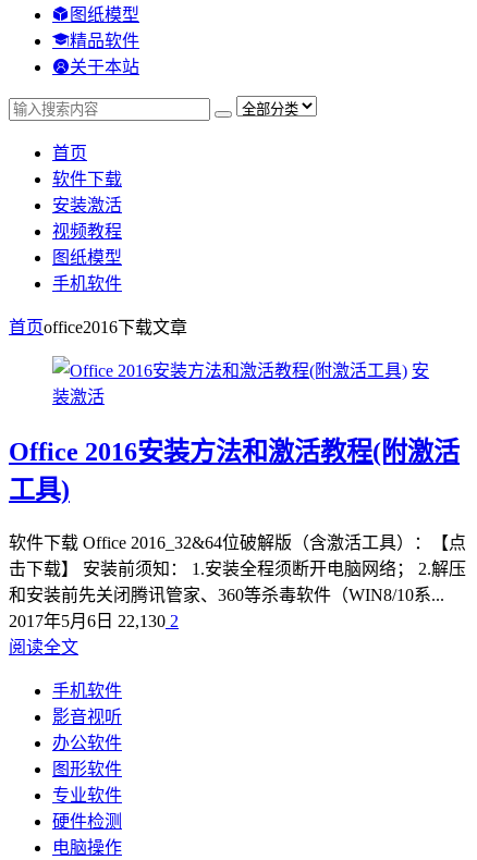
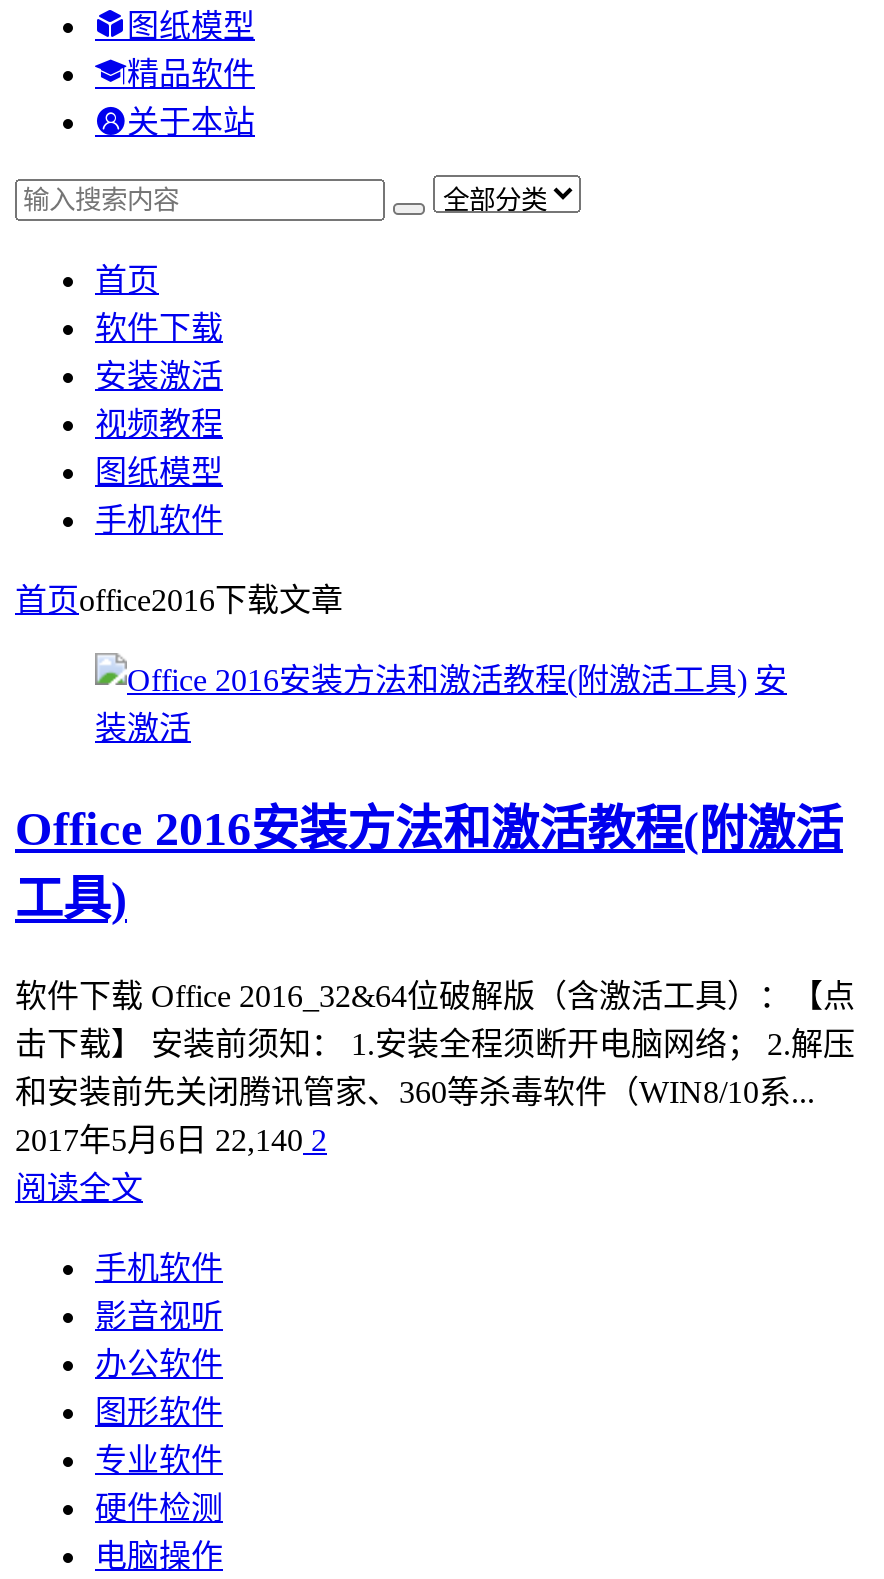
[9,612,179,630] 2017年5月6日22,130 2 -> [15,1123,327,1157] 2017年5月6日22,140 2

